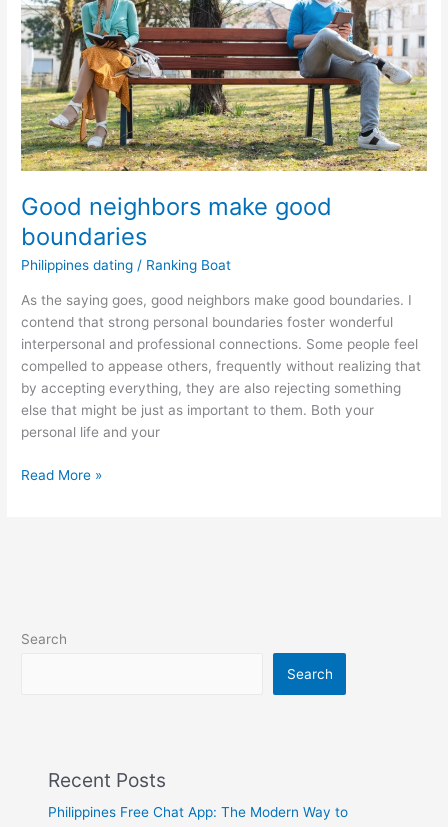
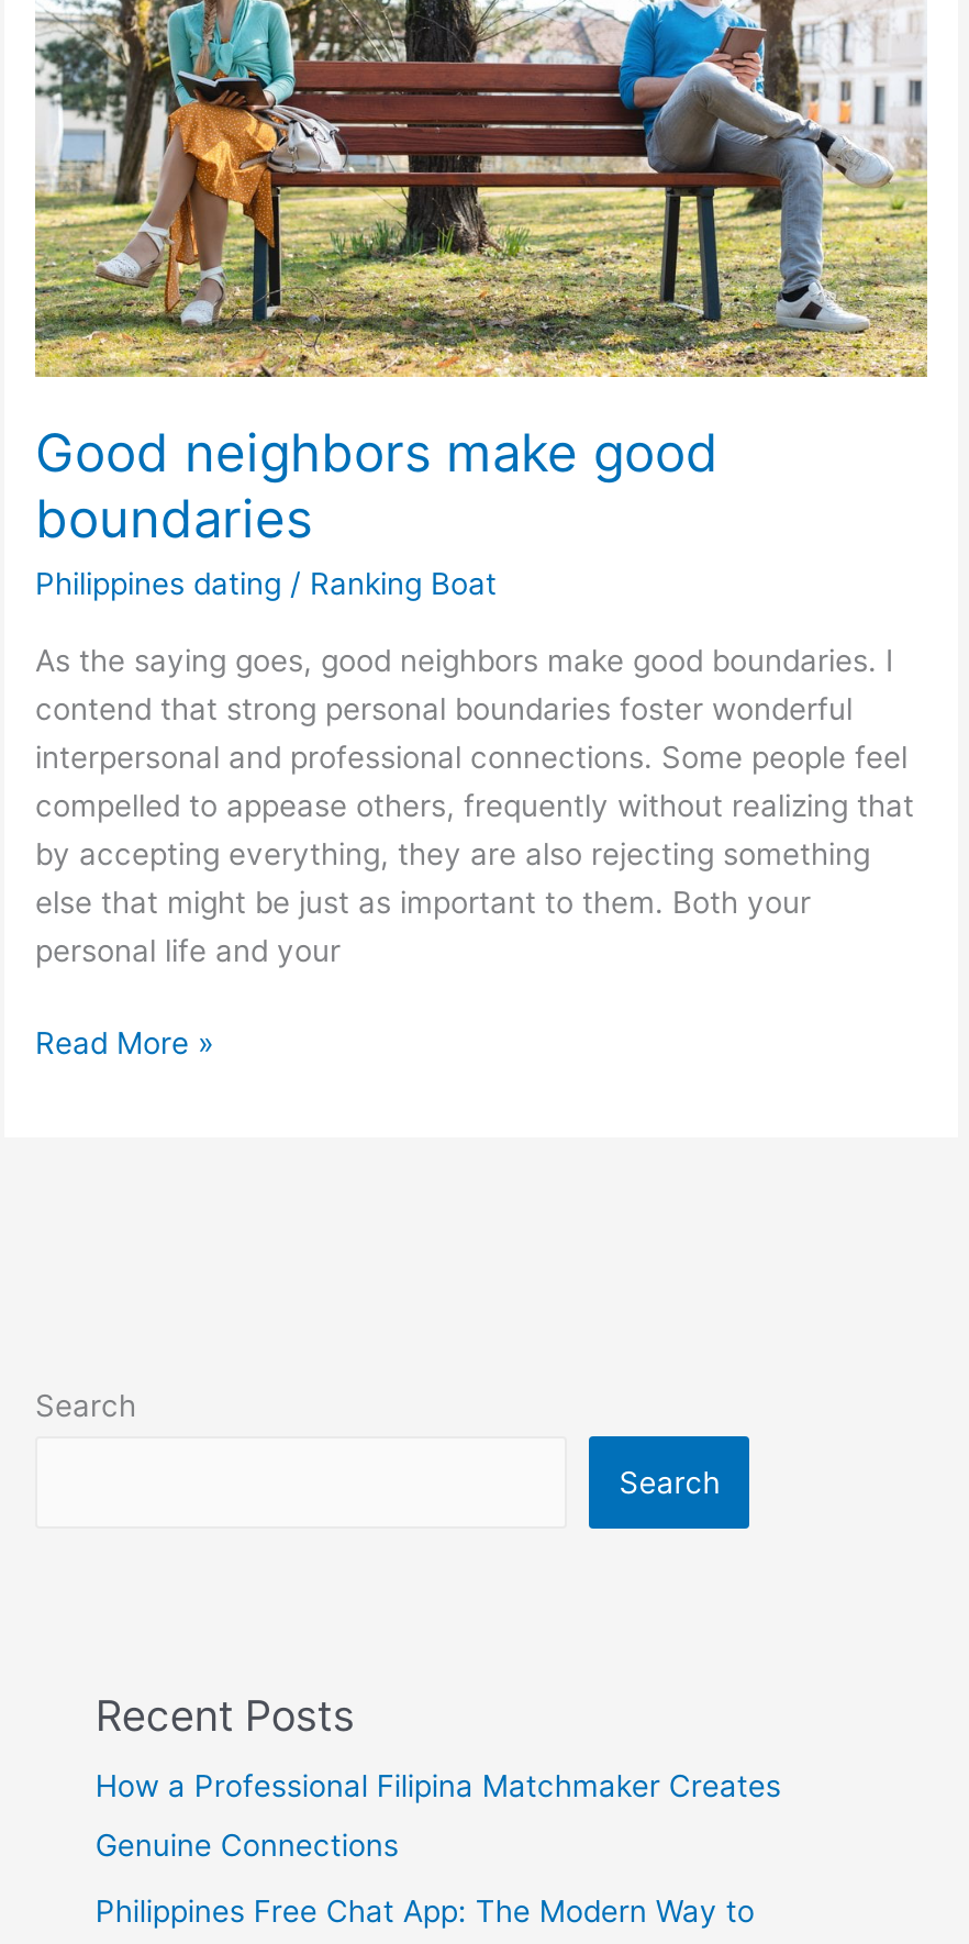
none -> [95,1768,781,1862] How a Professional Filipina Matchmaker Creates | Genuine Connections

